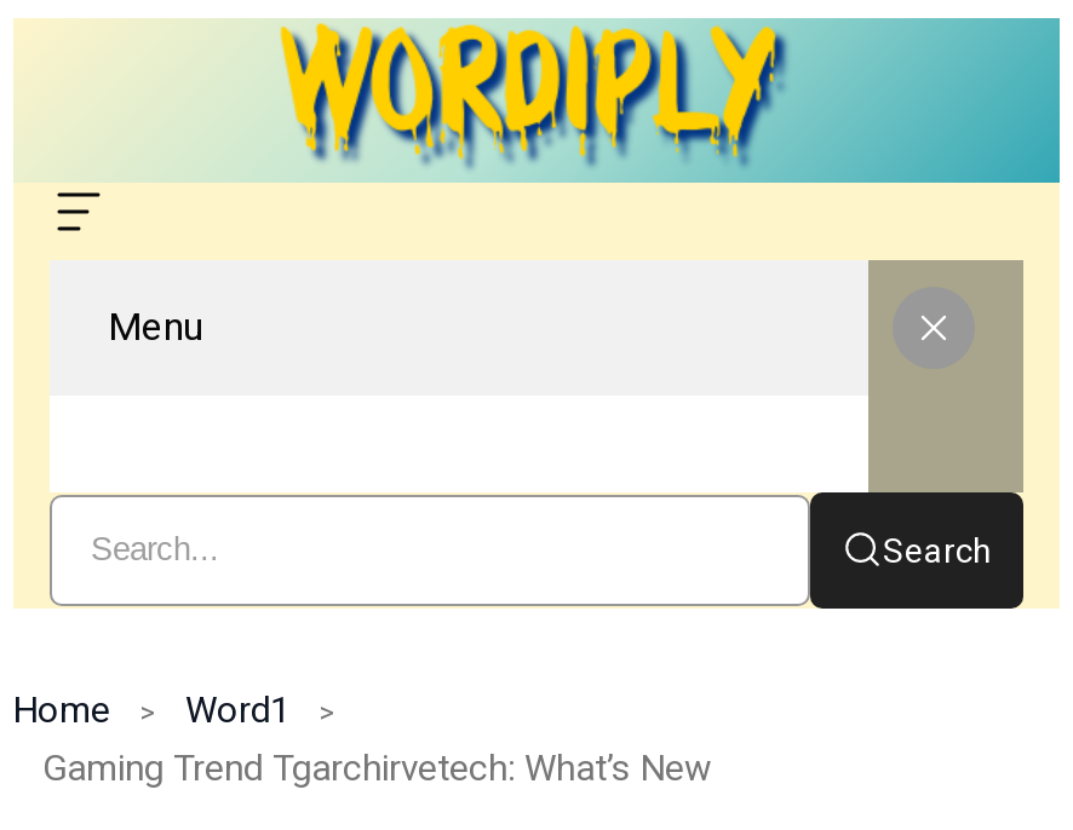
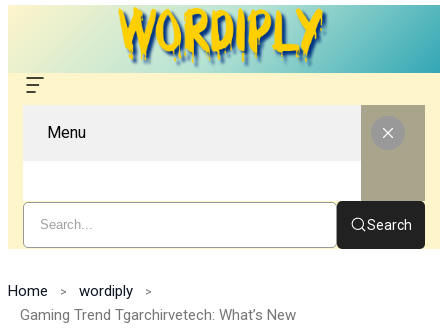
[185,688,289,732] Word1 -> [79,282,133,300] wordiply

